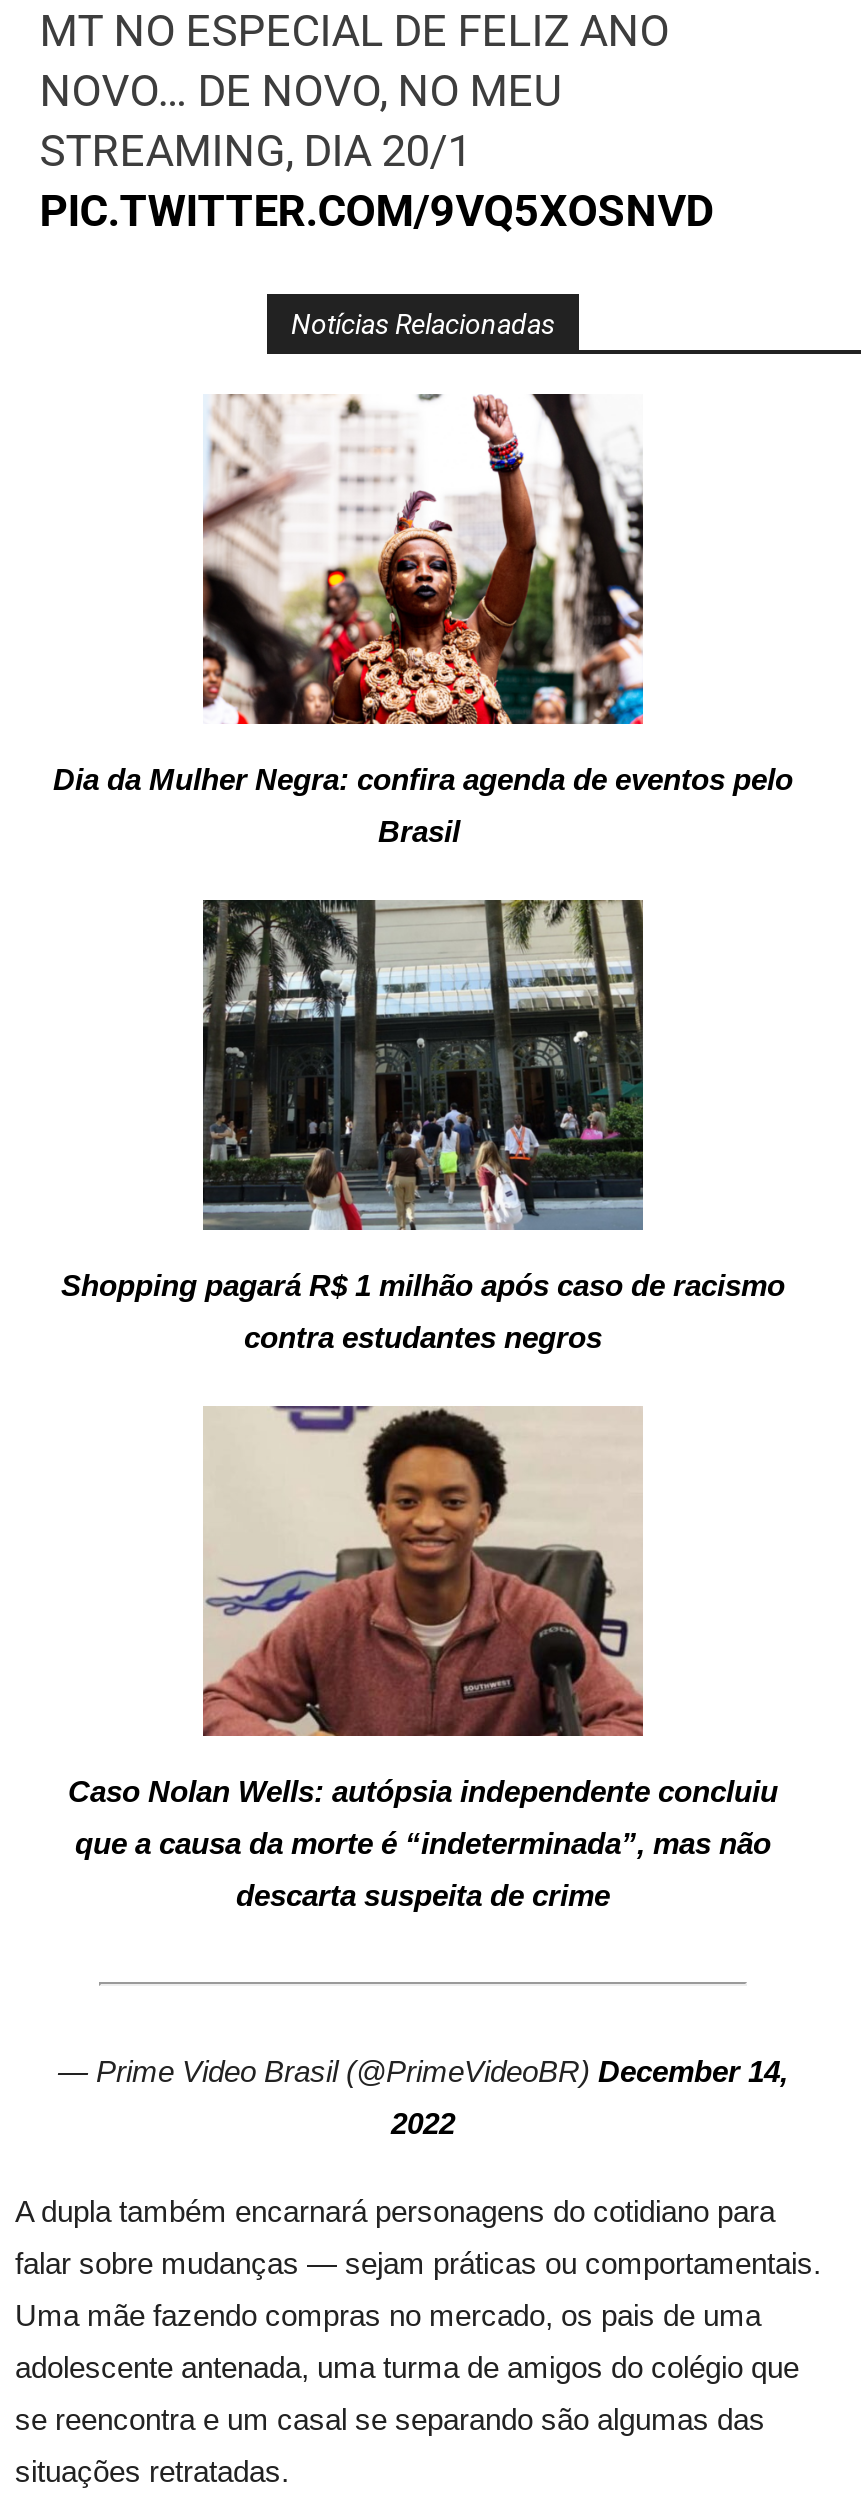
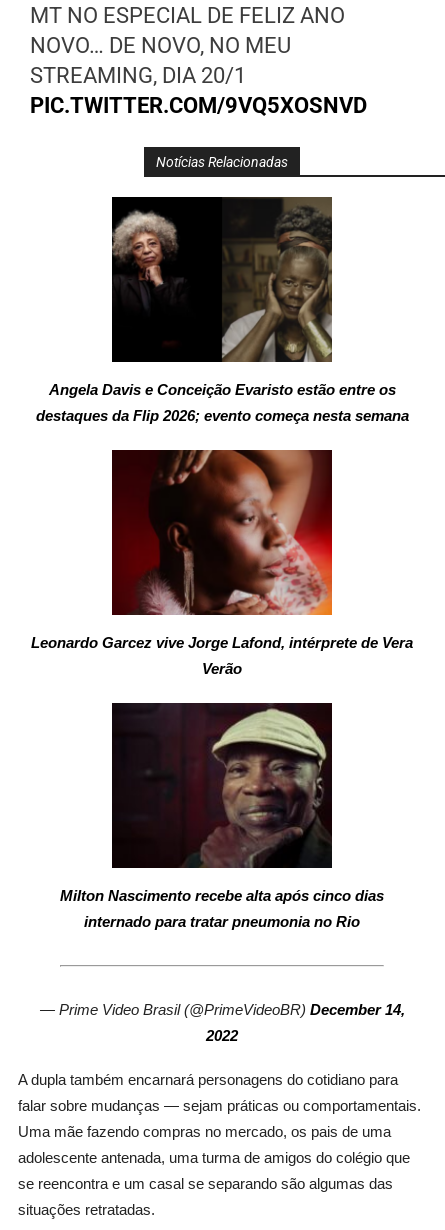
[53,394,793,848] [image] | Dia da Mulher Negra: confira agenda de eventos pelo | Brasil -> [35,196,408,424] [image] | Angela Davis e Conceição Evaristo estão entre os | destaques da Flip 2026; evento começa nesta semana
[61,916,785,1354] [image] | Shopping pagará R$ 1 milhão após caso de racismo | contra estudantes negros -> [31,450,413,677] [image] | Leonardo Garcez vive Jorge Lafond, intérprete de Vera | Verão
[68,1406,778,1912] [image] | Caso Nolan Wells: autópsia independente concluiu | que a causa da morte é “indeterminada”, mas não | descarta suspeita de crime -> [60,702,384,930] [image] | Milton Nascimento recebe alta após cinco dias | internado para tratar pneumonia no Rio

